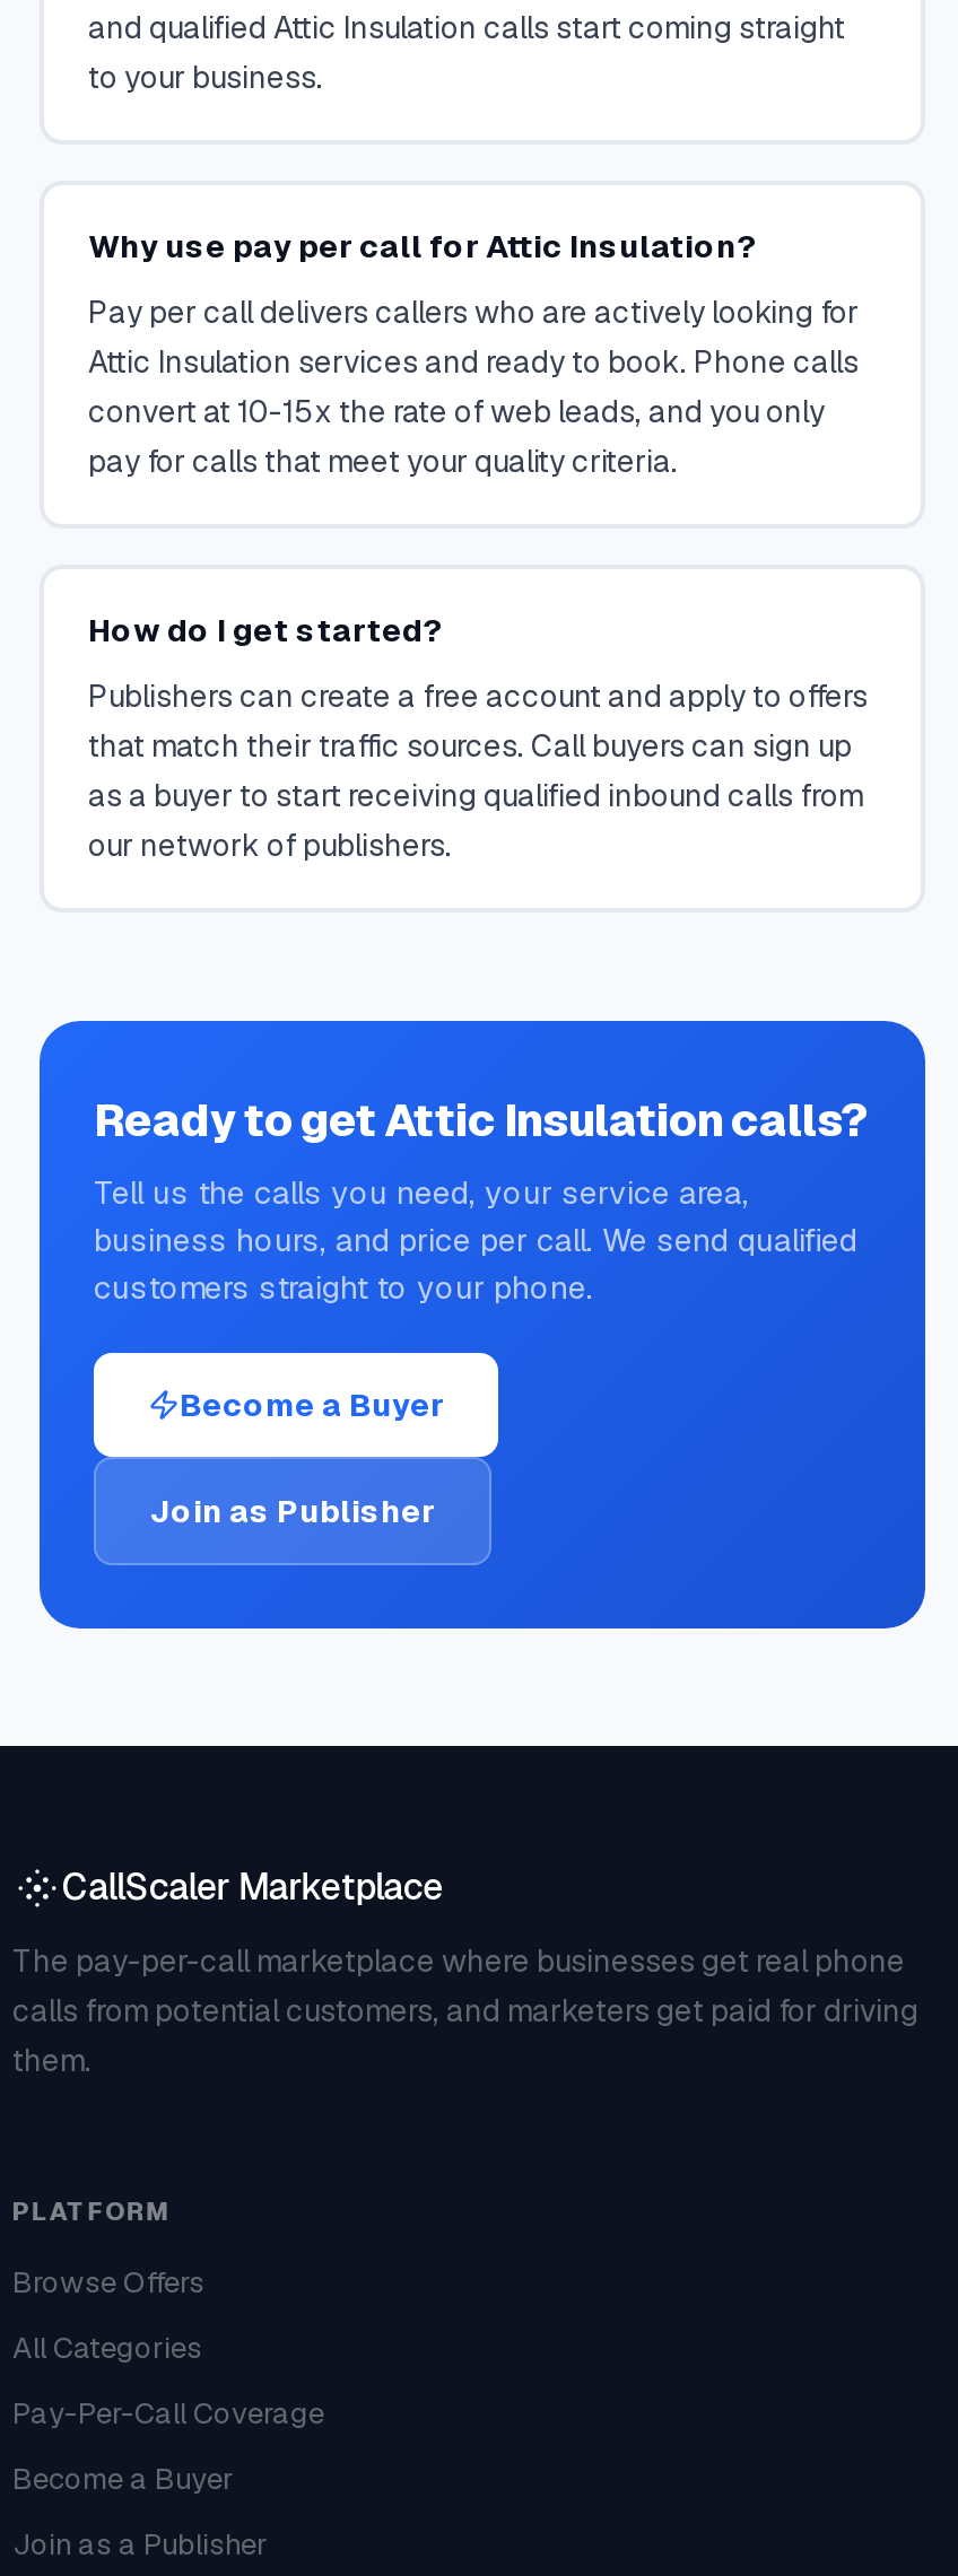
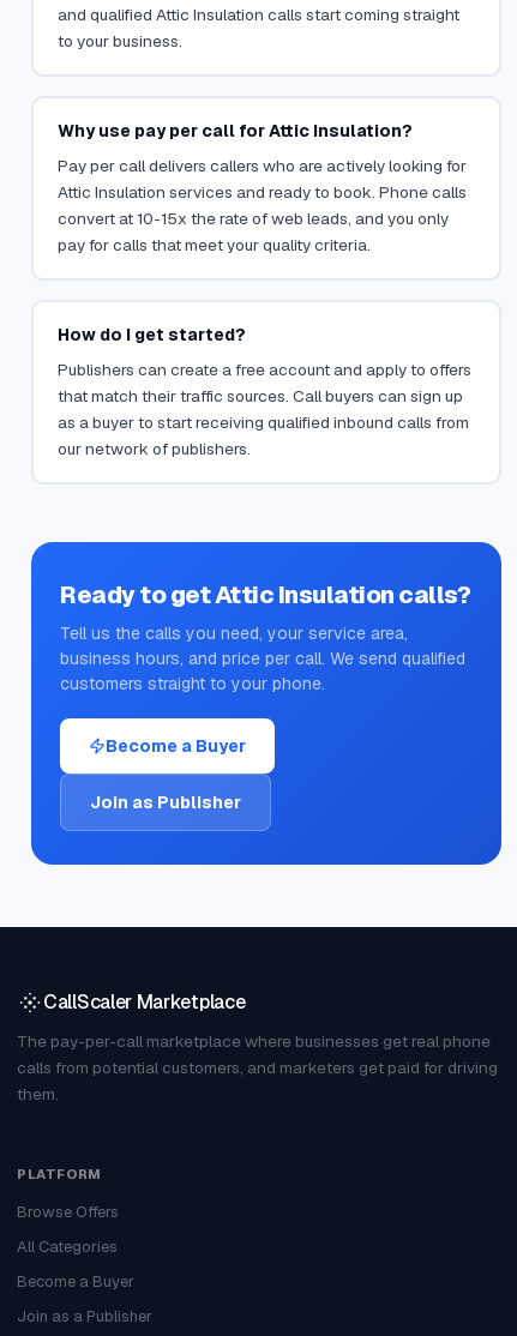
[12,2394,324,2433] Pay-Per-Call Coverage -> none

